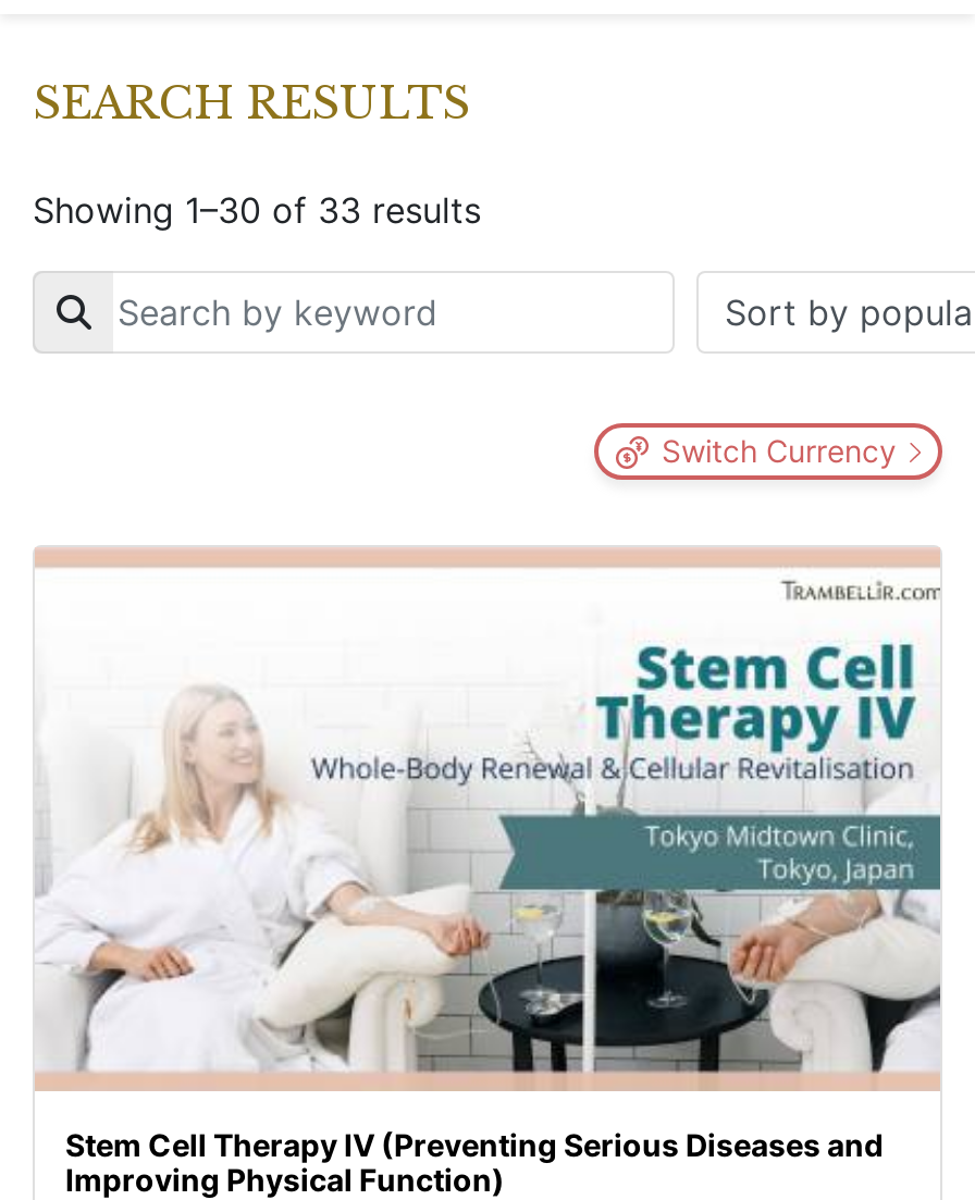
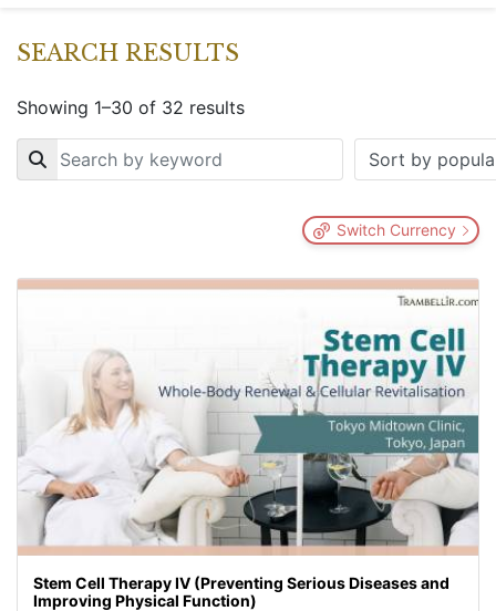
[33,188,481,232] Showing 1–30 of 33 results -> [17,96,245,118] Showing 1–30 of 32 results

